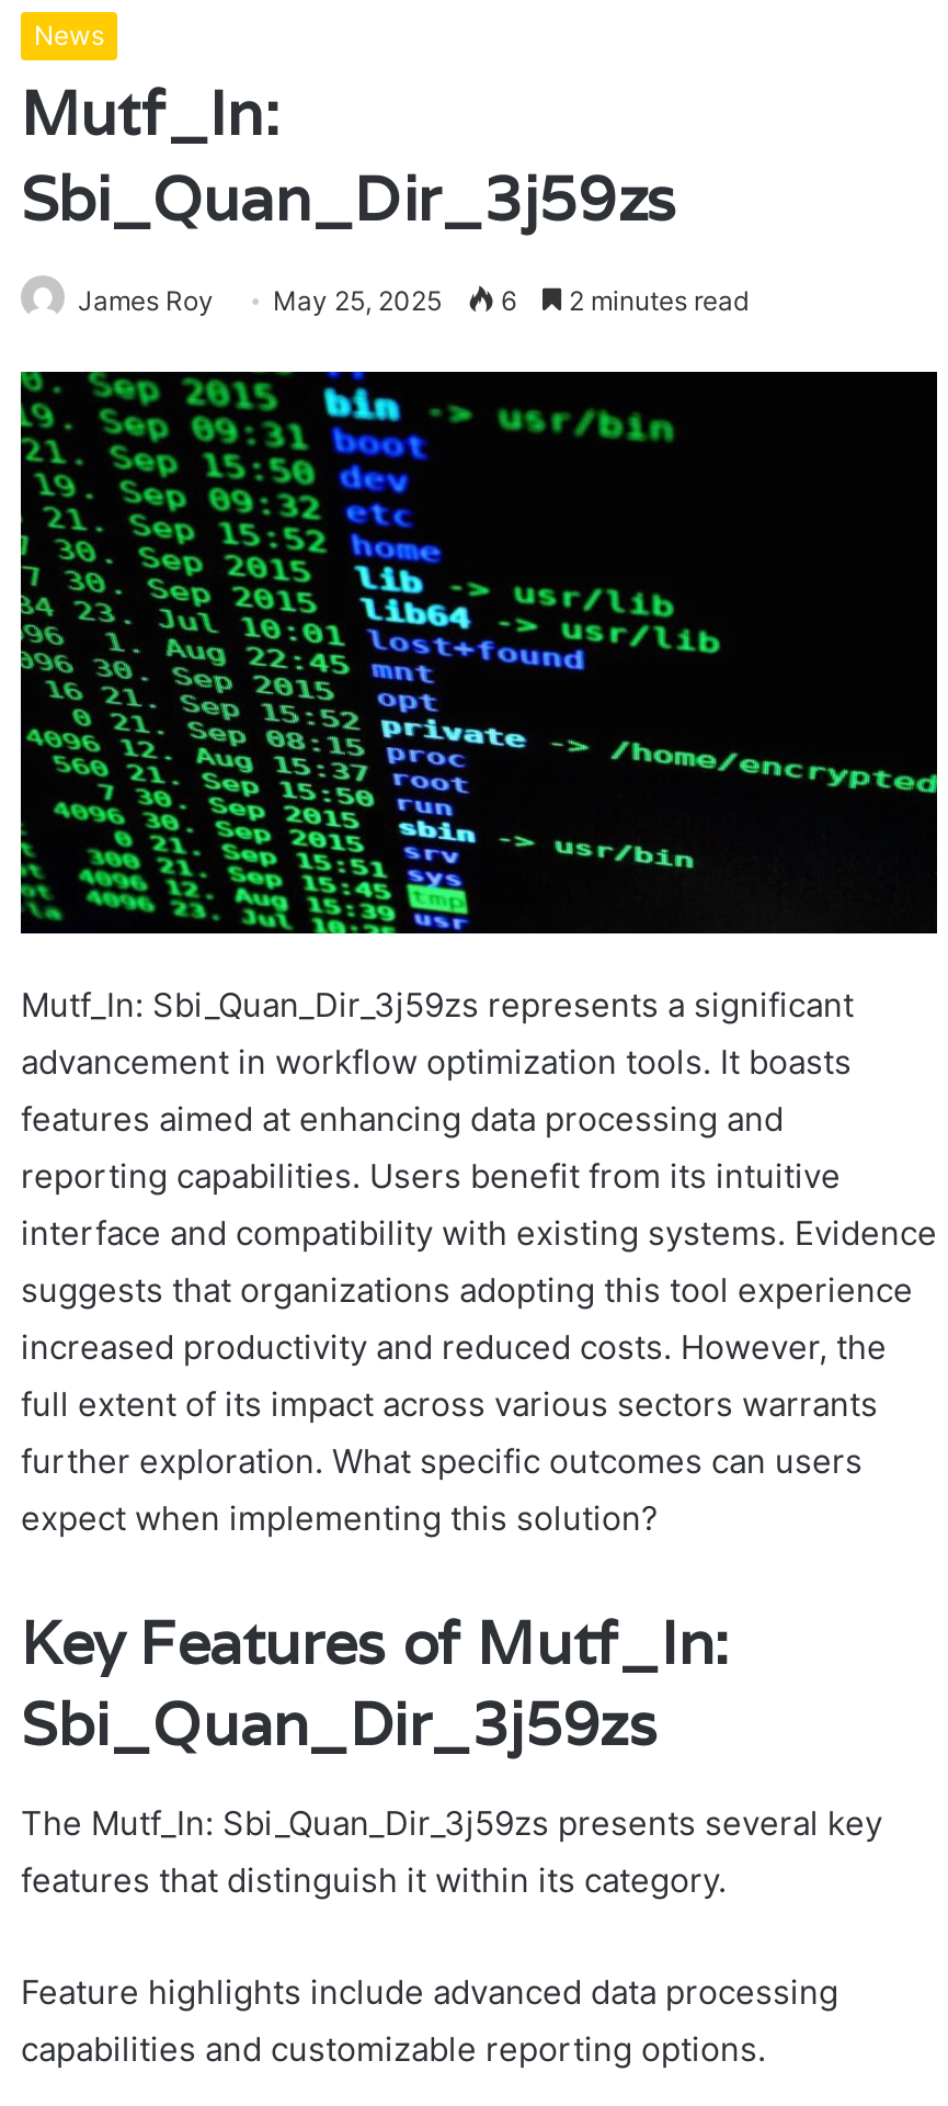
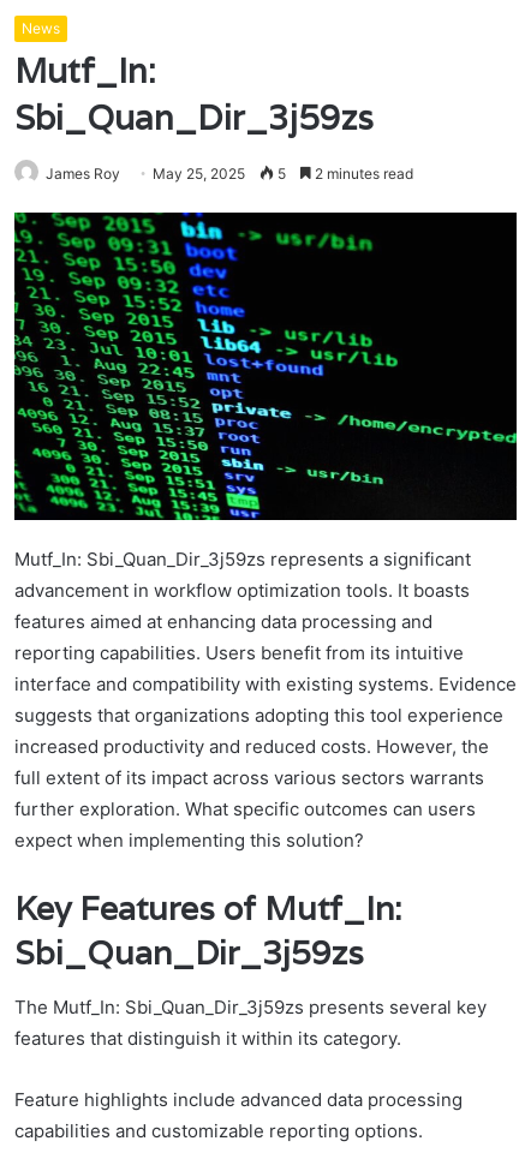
[78,284,749,317] James Roy May 25, 2025 6 2 minutes read -> [46,164,413,182] James Roy May 25, 2025 5 2 minutes read

